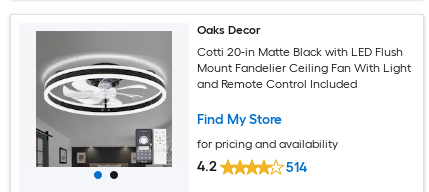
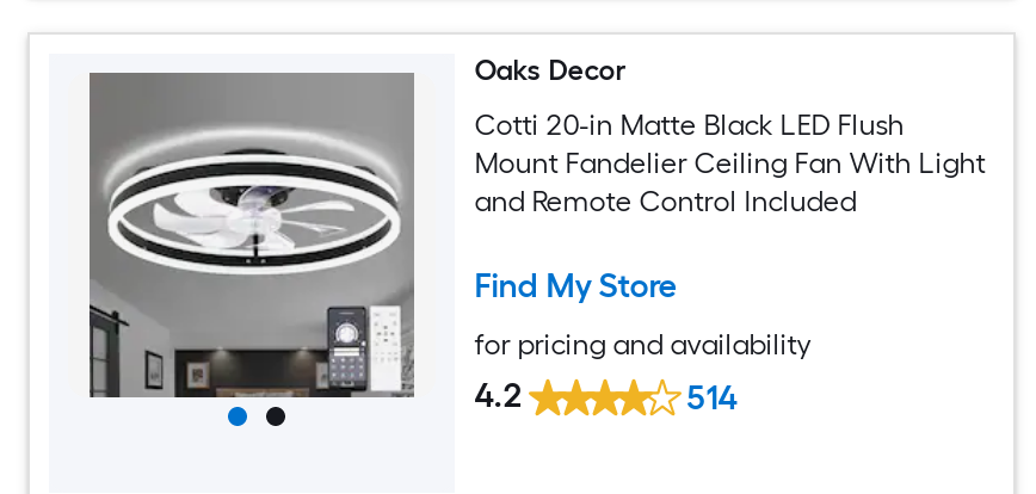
[197,45,403,59] Cotti 20-in Matte Black with LED Flush -> [474,108,904,142] Cotti 20-in Matte Black LED Flush

